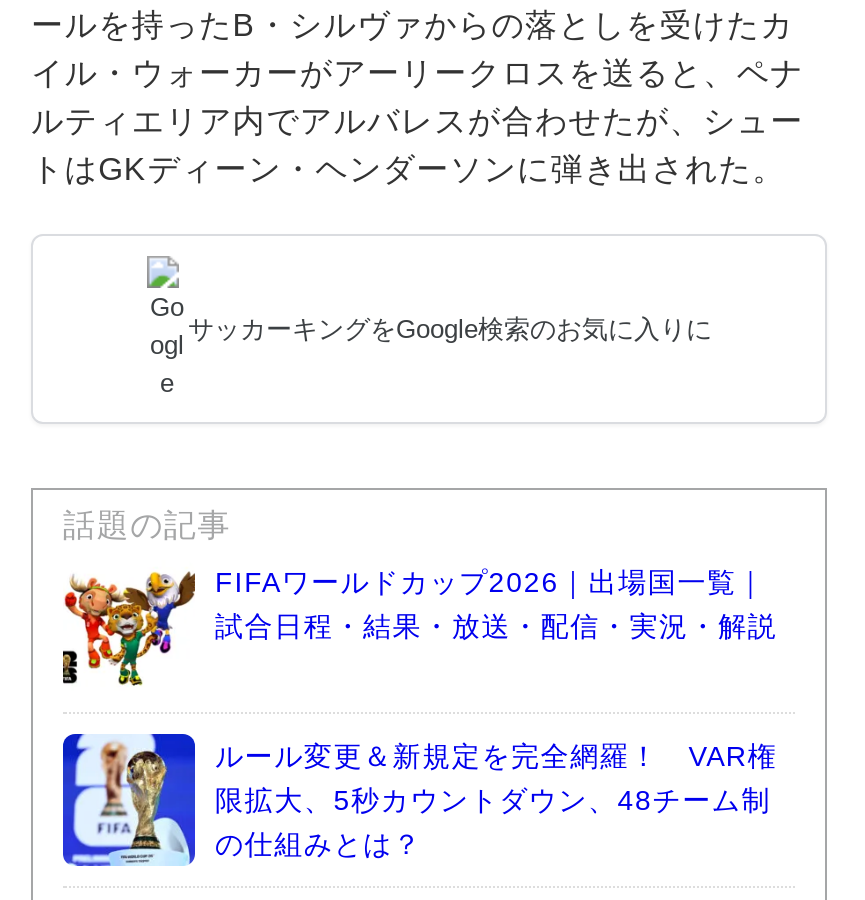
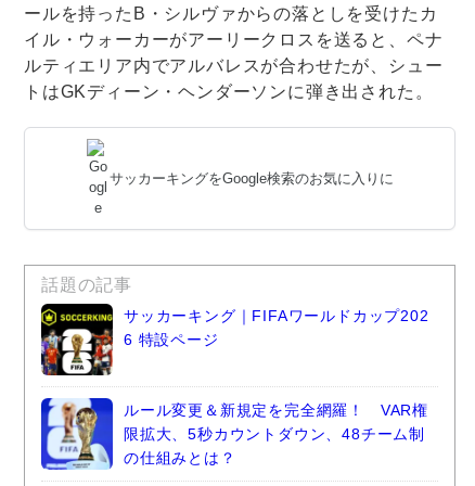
[61,560,777,692] [image] | FIFAワールドカップ2026｜出場国一覧｜ | 試合日程・結果・放送・配信・実況・解説 -> [40,303,429,376] [image] | サッカーキング｜FIFAワールドカップ202 | 6 特設ページ

